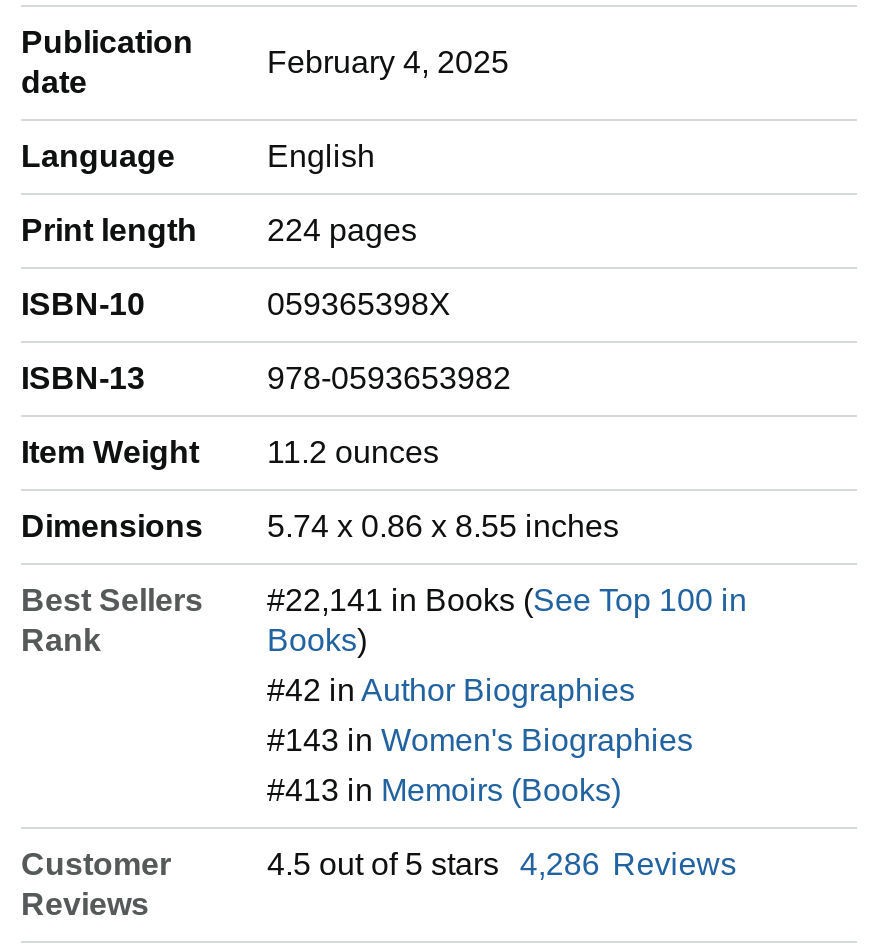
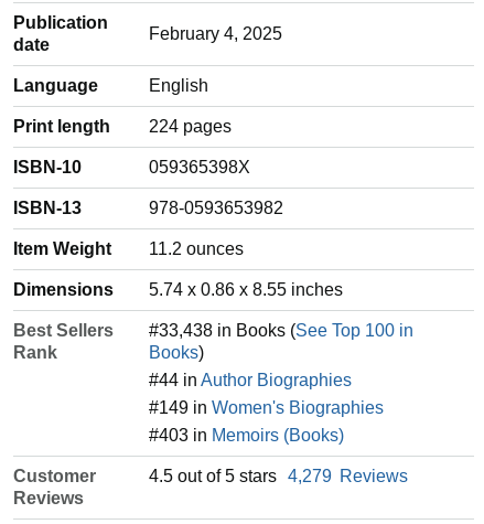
[267,583,747,617] #22,141 in Books (See Top 100 in -> [149,321,413,340] #33,438 in Books (See Top 100 in
[267,673,635,707] #42 in Author Biographies -> [149,371,352,390] #44 in Author Biographies
[267,723,693,757] #143 in Women's Biographies -> [149,398,384,417] #149 in Women's Biographies
[267,773,621,807] #413 in Memoirs (Books) -> [149,426,344,445] #403 in Memoirs (Books)
[267,847,737,881] 4.5 out of 5 stars 4,286 Reviews -> [149,467,408,486] 4.5 out of 5 stars 4,279 Reviews

